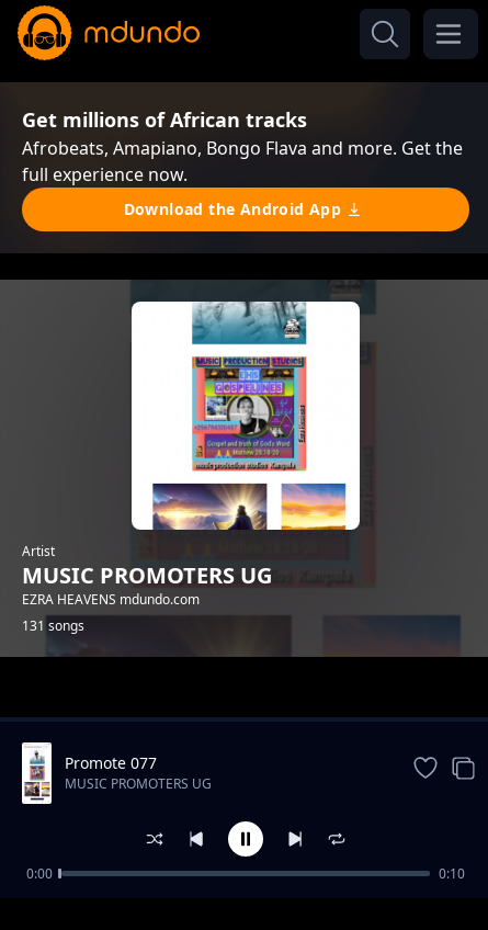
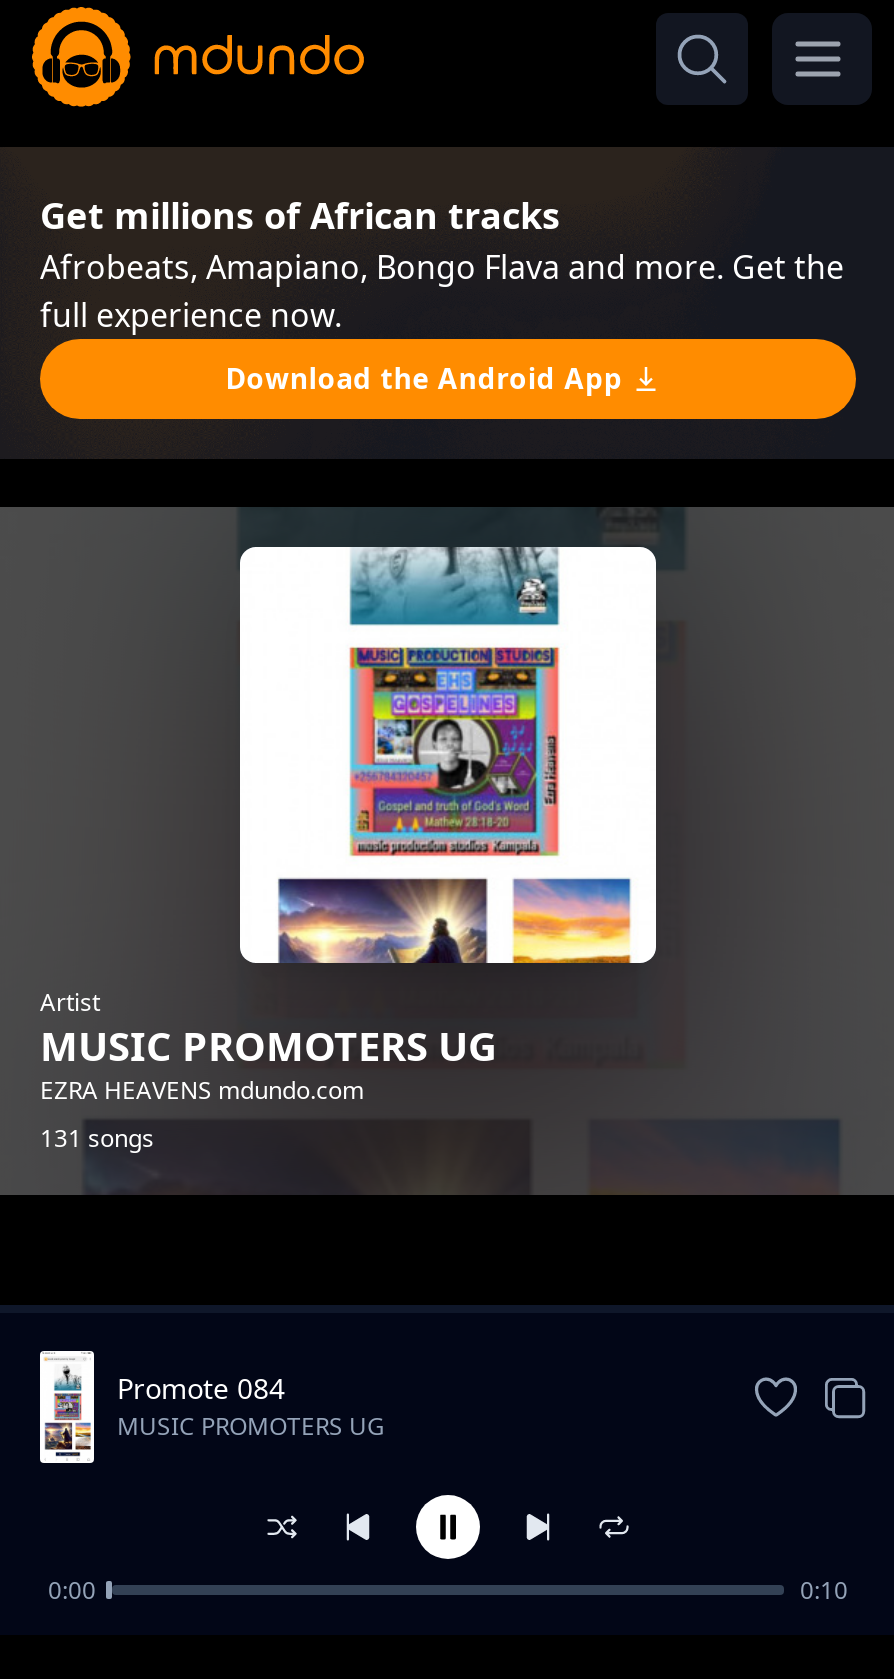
[64,752,156,773] Promote 077 -> [117,1369,285,1407] Promote 084

